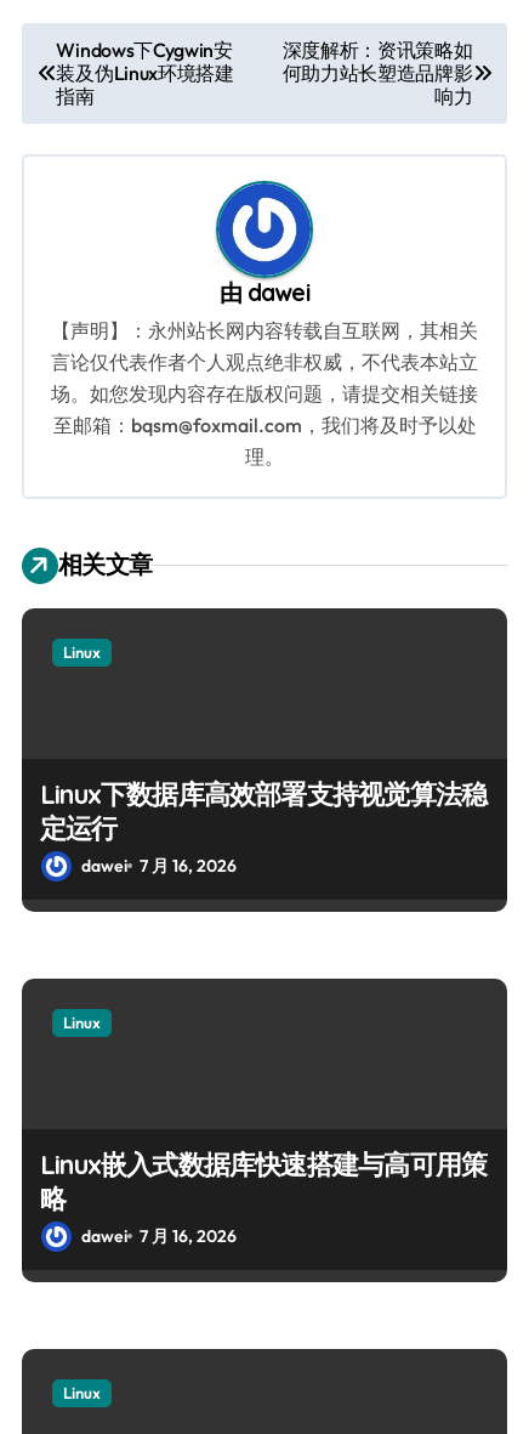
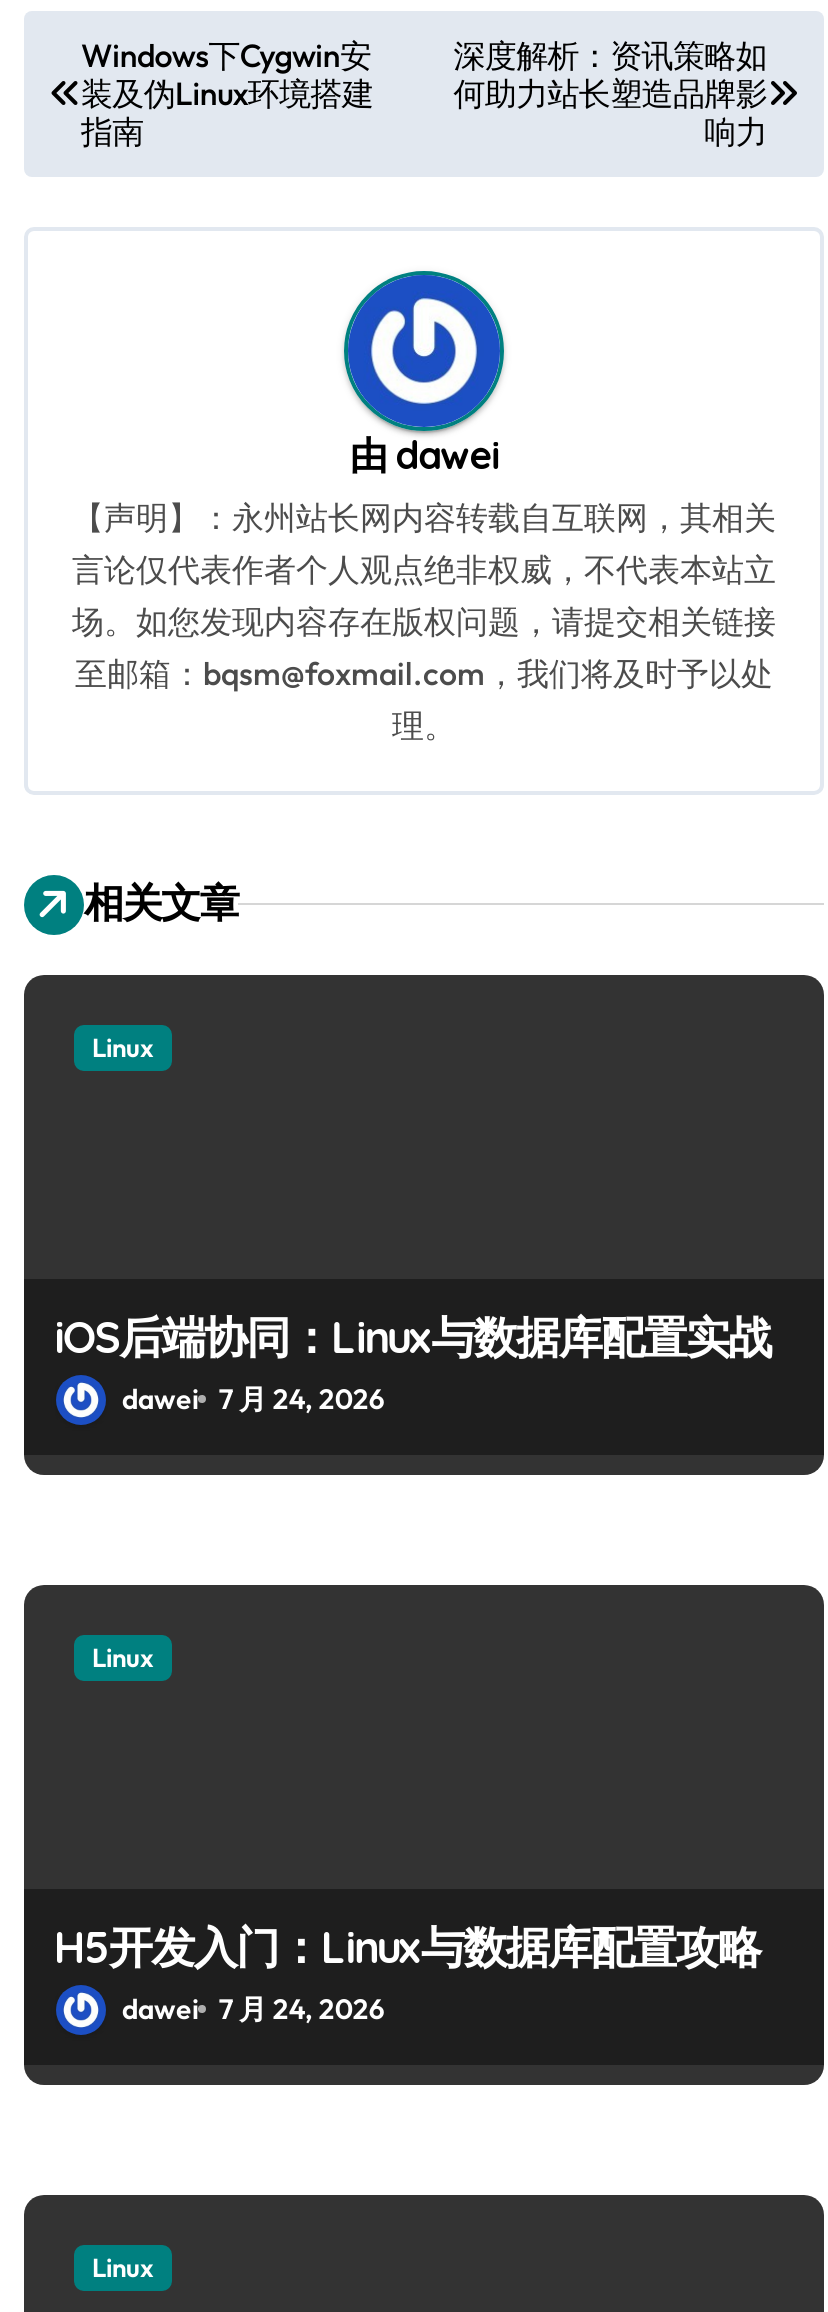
[40,777,487,877] Linux下数据库高效部署支持视觉算法稳 | 定运行 | dawei 7 月 16, 2026 -> [54,1309,771,1417] iOS后端协同：Linux与数据库配置实战 | dawei 7 月 24, 2026
[40,1147,487,1247] Linux嵌入式数据库快速搭建与高可用策 | 略 | dawei 7 月 16, 2026 -> [54,1919,760,2027] H5开发入门：Linux与数据库配置攻略 | dawei 7 月 24, 2026

